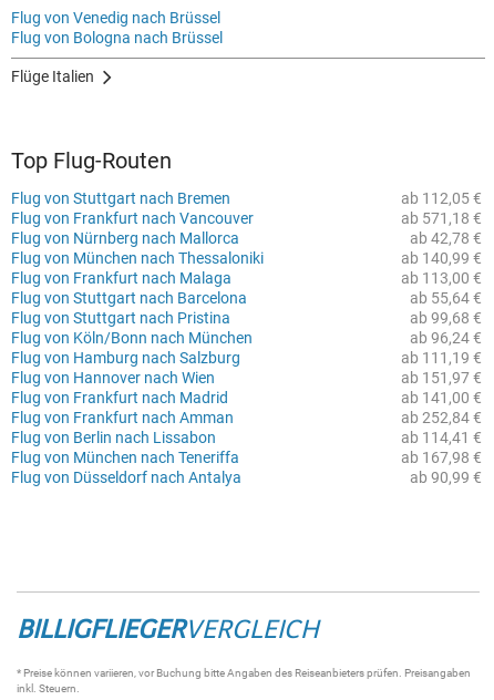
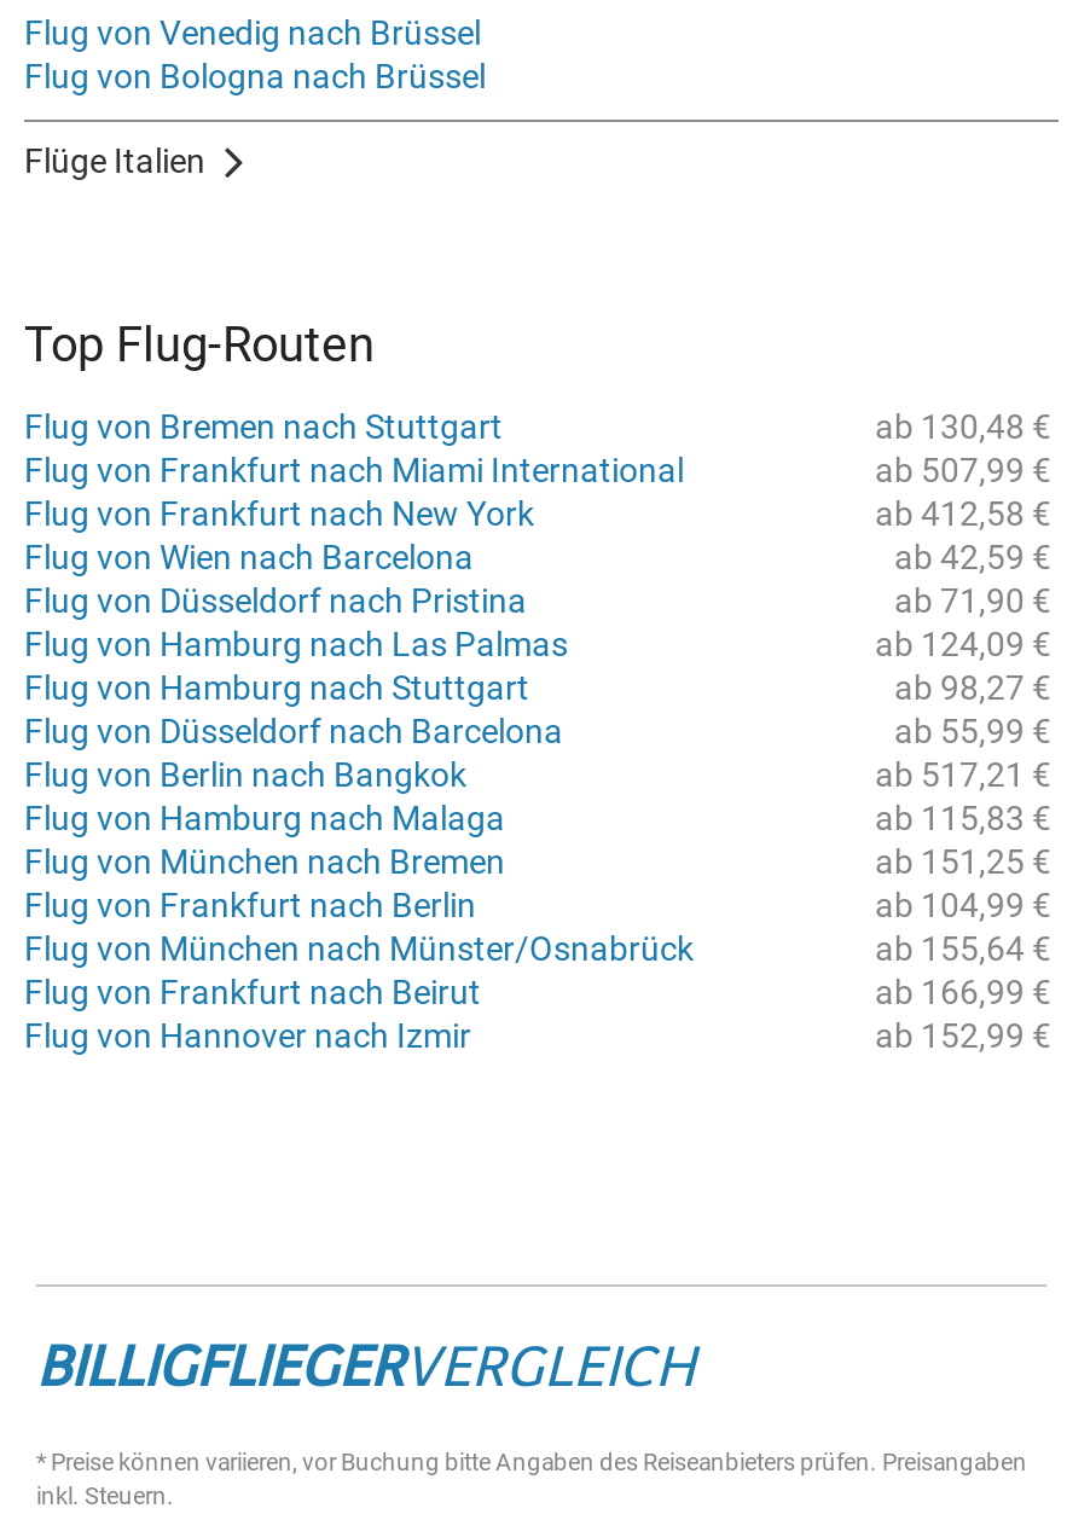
[11,189,482,486] ab 112,05 € | Flug von Stuttgart nach Bremen | ab 571,18 € | Flug von Frankfurt nach Vancouver | ab 42,78 € | Flug von Nürnberg nach Mallorca | ab 140,99 € | Flug von München nach Thessaloniki | ab 113,00 € | Flug von Frankfurt nach Malaga | ab 55,64 € | Flug von Stuttgart nach Barcelona | ab 99,68 € | Flug von Stuttgart nach Pristina | ab 96,24 € | Flug von Köln/Bonn nach München | ab 111,19 € | Flug von Hamburg nach Salzburg | ab 151,97 € | Flug von Hannover nach Wien | ab 141,00 € | Flug von Frankfurt nach Madrid | ab 252,84 € | Flug von Frankfurt nach Amman | ab 114,41 € | Flug von Berlin nach Lissabon | ab 167,98 € | Flug von München nach Teneriffa | ab 90,99 € | Flug von Düsseldorf nach Antalya -> [24,407,1051,1055] ab 130,48 € | Flug von Bremen nach Stuttgart | ab 507,99 € | Flug von Frankfurt nach Miami International | ab 412,58 € | Flug von Frankfurt nach New York | ab 42,59 € | Flug von Wien nach Barcelona | ab 71,90 € | Flug von Düsseldorf nach Pristina | ab 124,09 € | Flug von Hamburg nach Las Palmas | ab 98,27 € | Flug von Hamburg nach Stuttgart | ab 55,99 € | Flug von Düsseldorf nach Barcelona | ab 517,21 € | Flug von Berlin nach Bangkok | ab 115,83 € | Flug von Hamburg nach Malaga | ab 151,25 € | Flug von München nach Bremen | ab 104,99 € | Flug von Frankfurt nach Berlin | ab 155,64 € | Flug von München nach Münster/Osnabrück | ab 166,99 € | Flug von Frankfurt nach Beirut | ab 152,99 € | Flug von Hannover nach Izmir

